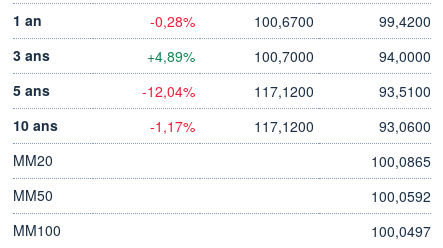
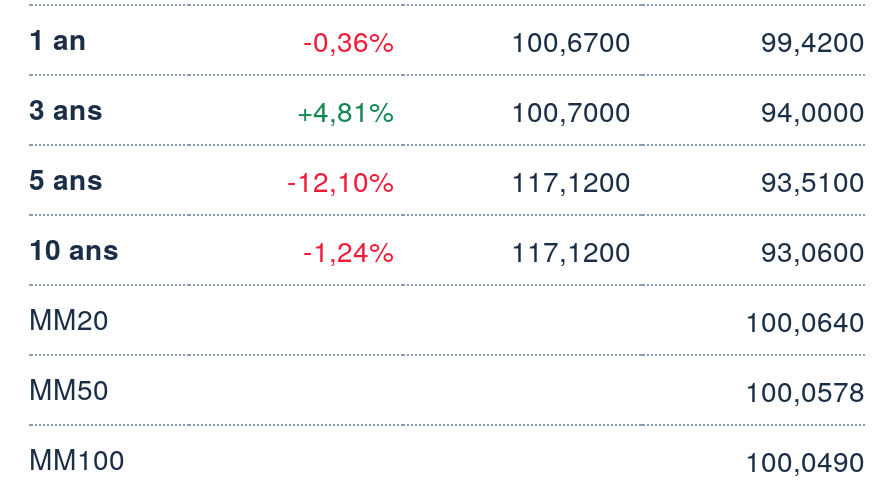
[150,11,195,31] -0,28% -> [303,20,393,60] -0,36%
[147,46,195,66] +4,89% -> [297,90,393,130] +4,81%
[142,81,195,101] -12,04% -> [287,160,393,200] -12,10%
[150,116,195,136] -1,17% -> [303,230,393,270] -1,24%
[371,151,431,171] 100,0865 -> [745,300,865,340] 100,0640
[371,186,431,206] 100,0592 -> [745,370,865,410] 100,0578
[371,221,431,241] 100,0497 -> [745,440,865,480] 100,0490

